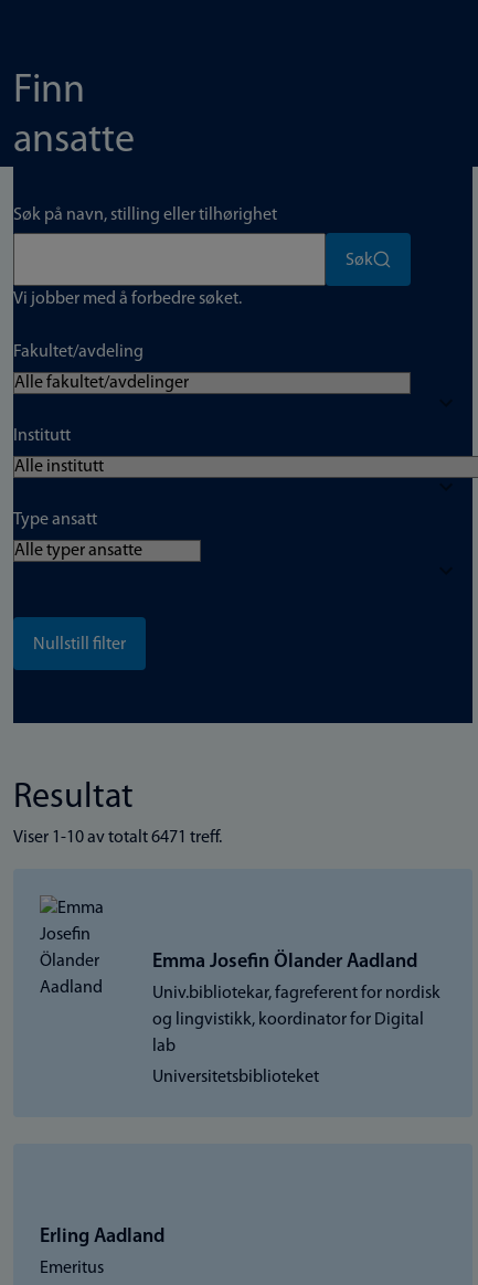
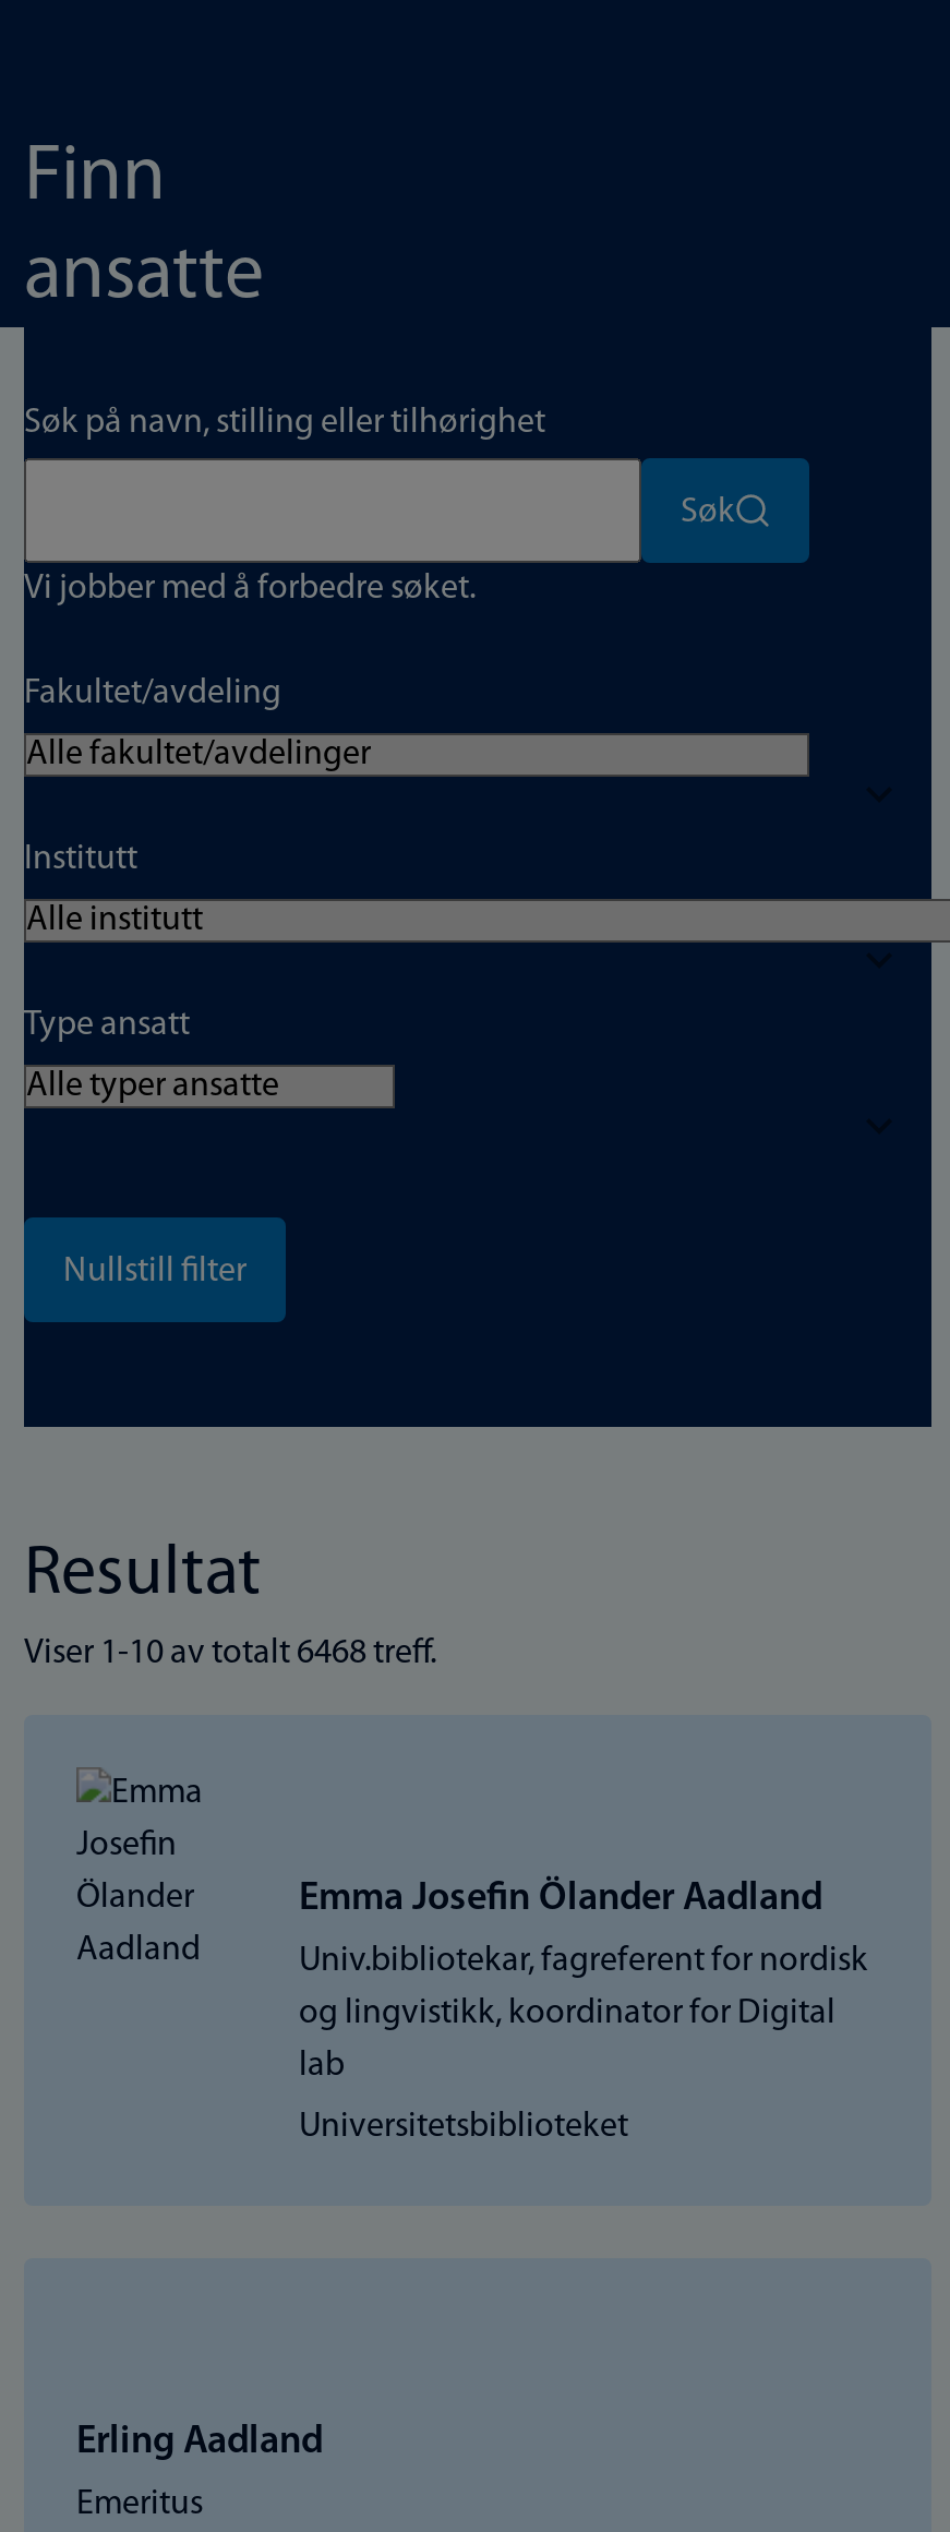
[13,829,222,847] Viser 1-10 av totalt 6471 treff. -> [24,1636,436,1671] Viser 1-10 av totalt 6468 treff.

